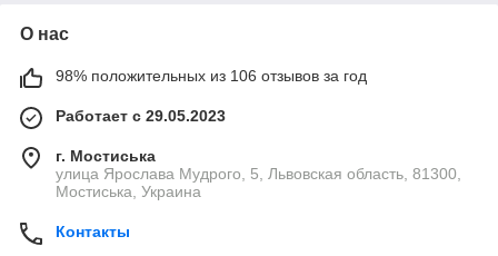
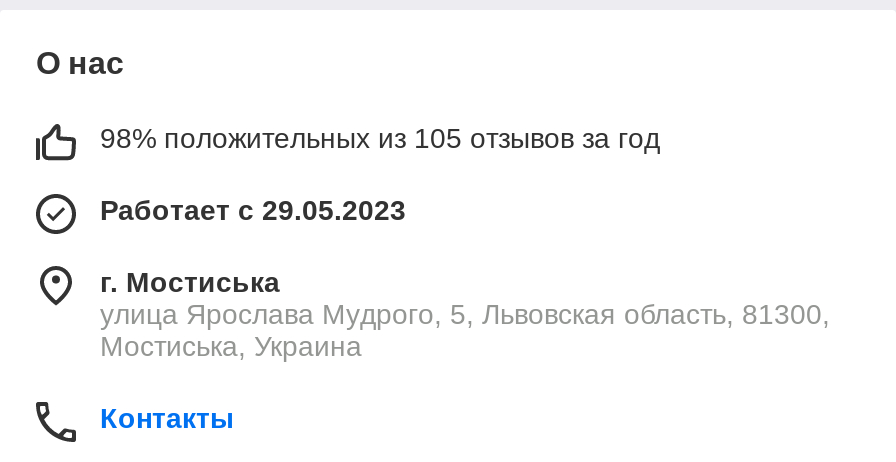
[56,67,367,84] 98% положительных из 106 отзывов за год -> [100,122,660,154] 98% положительных из 105 отзывов за год

